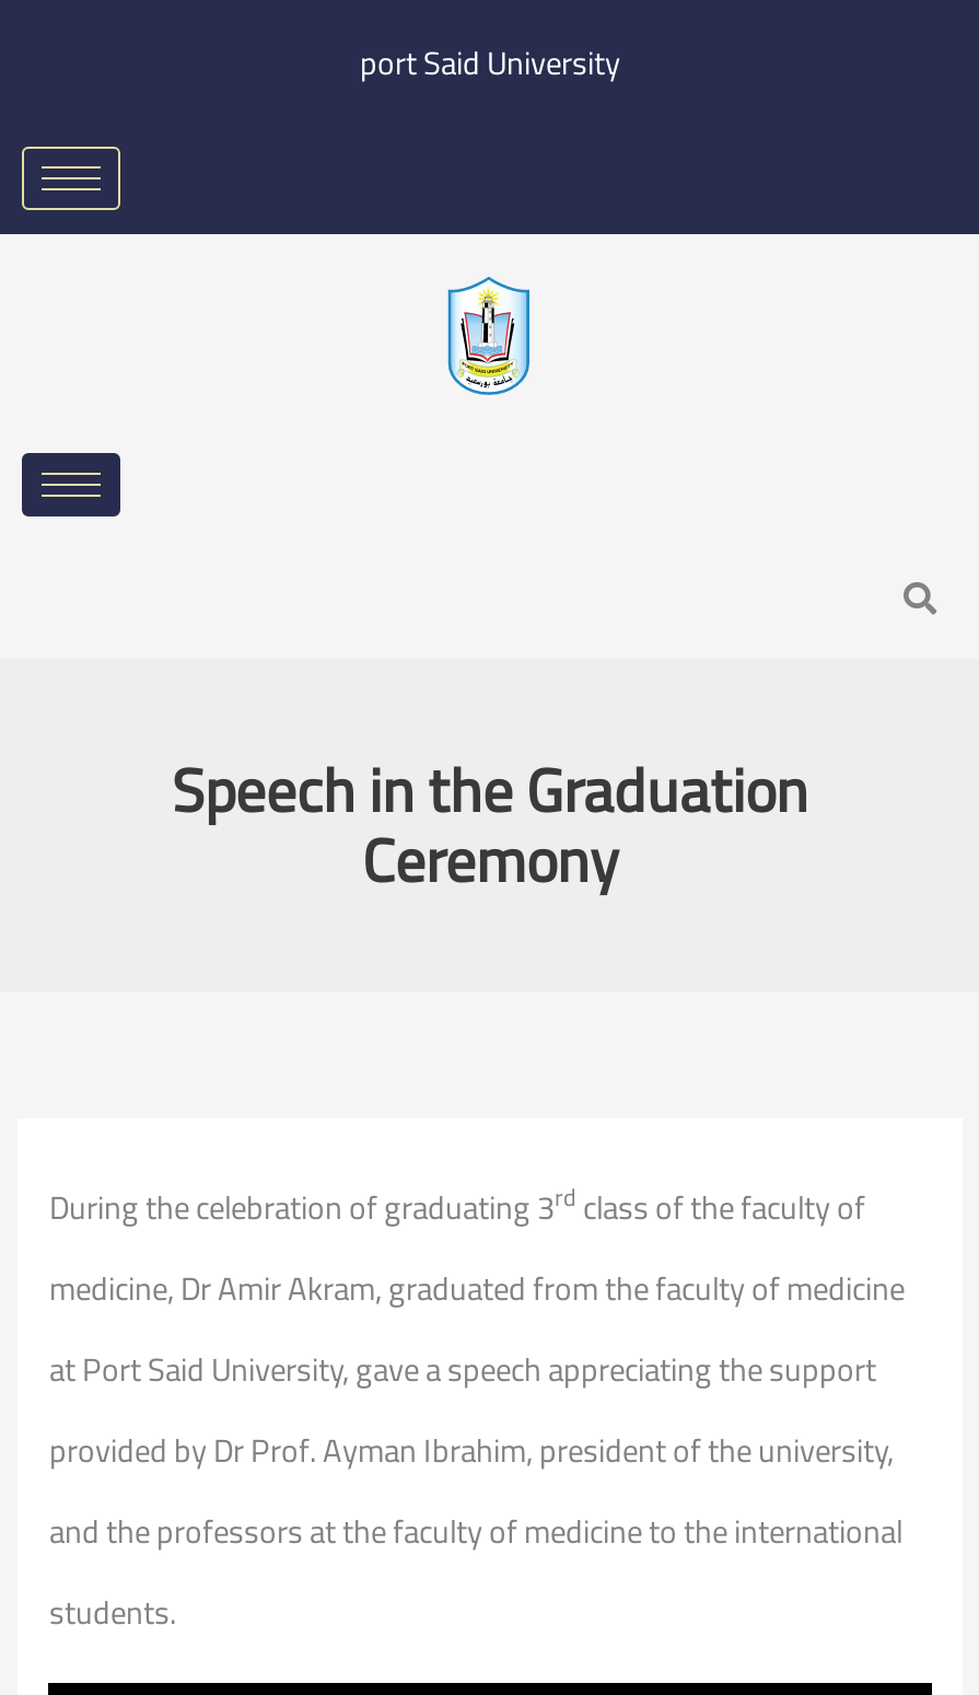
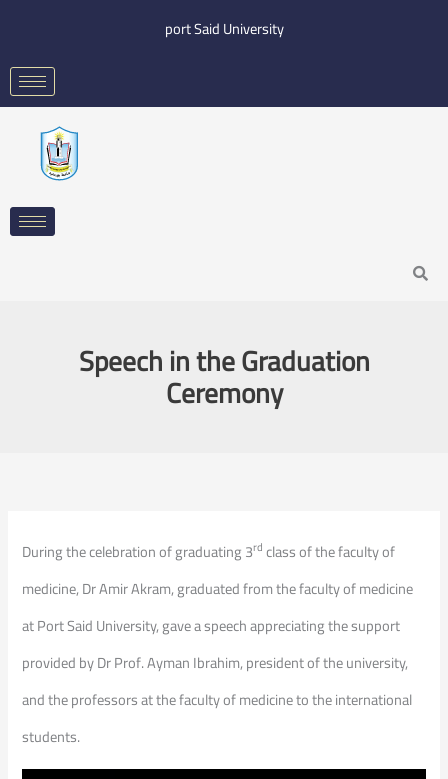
none -> [40,126,79,182] [image]
[446,276,532,396] [image] -> none

